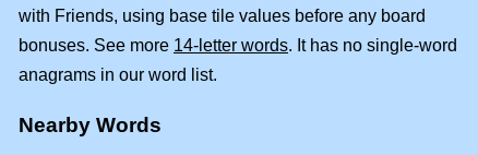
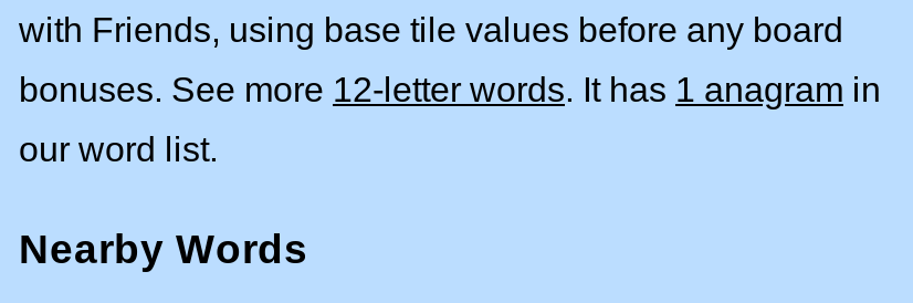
[19,36,457,55] bonuses. See more 14-letter words. It has no single-word -> [19,71,881,108] bonuses. See more 12-letter words. It has 1 anagram in
[19,66,217,84] anagrams in our word list. -> [19,130,218,168] our word list.

